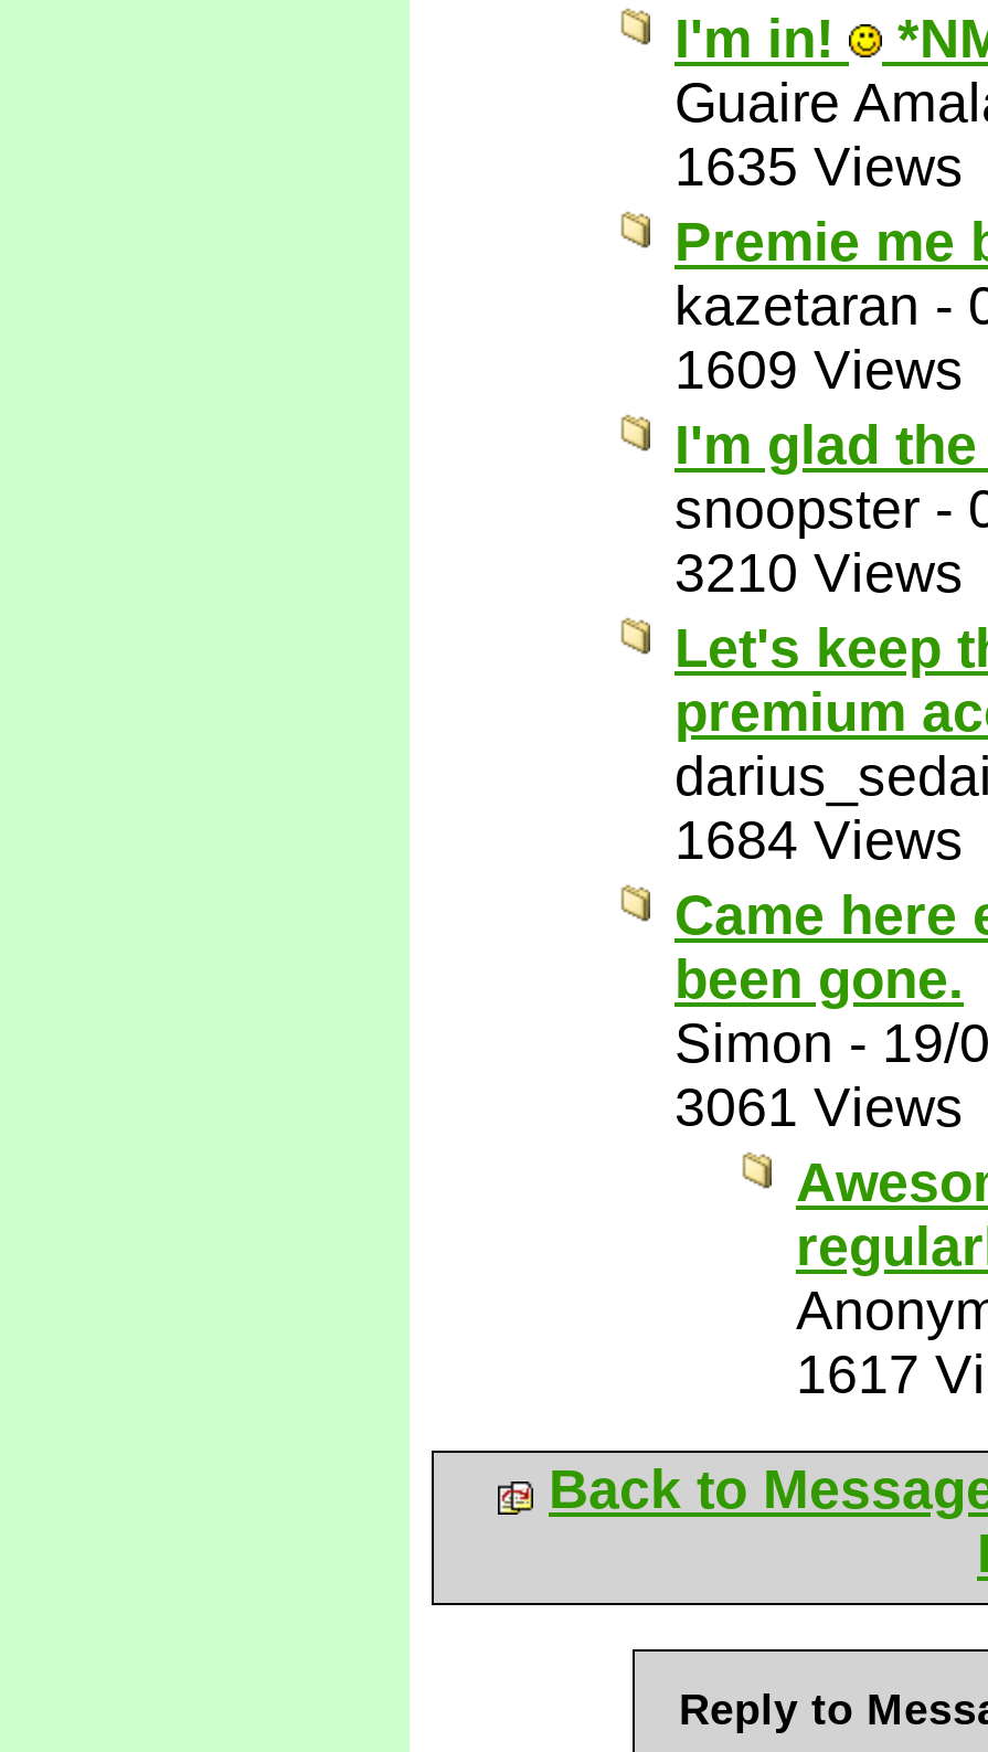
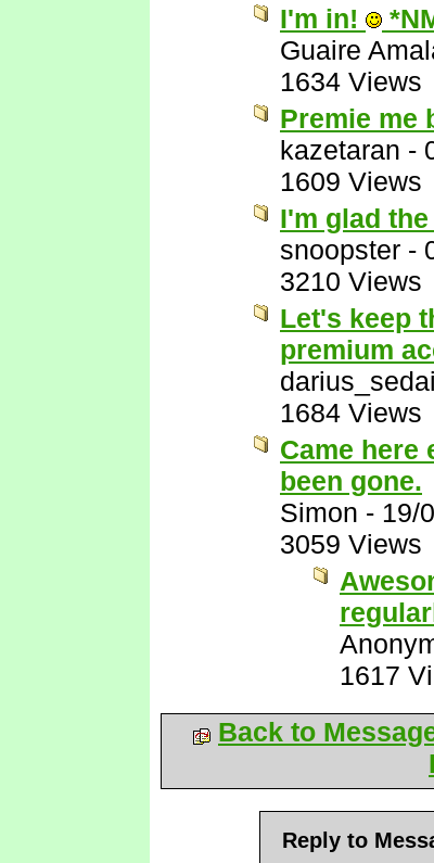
[674,135,964,197] 1635 Views -> [280,66,422,97] 1634 Views
[674,1075,964,1137] 3061 Views -> [280,529,422,559] 3059 Views

